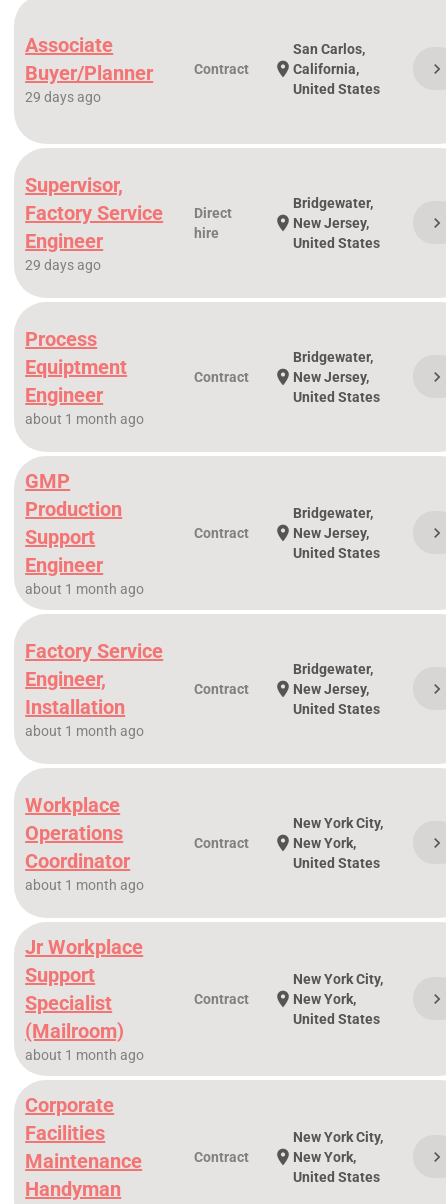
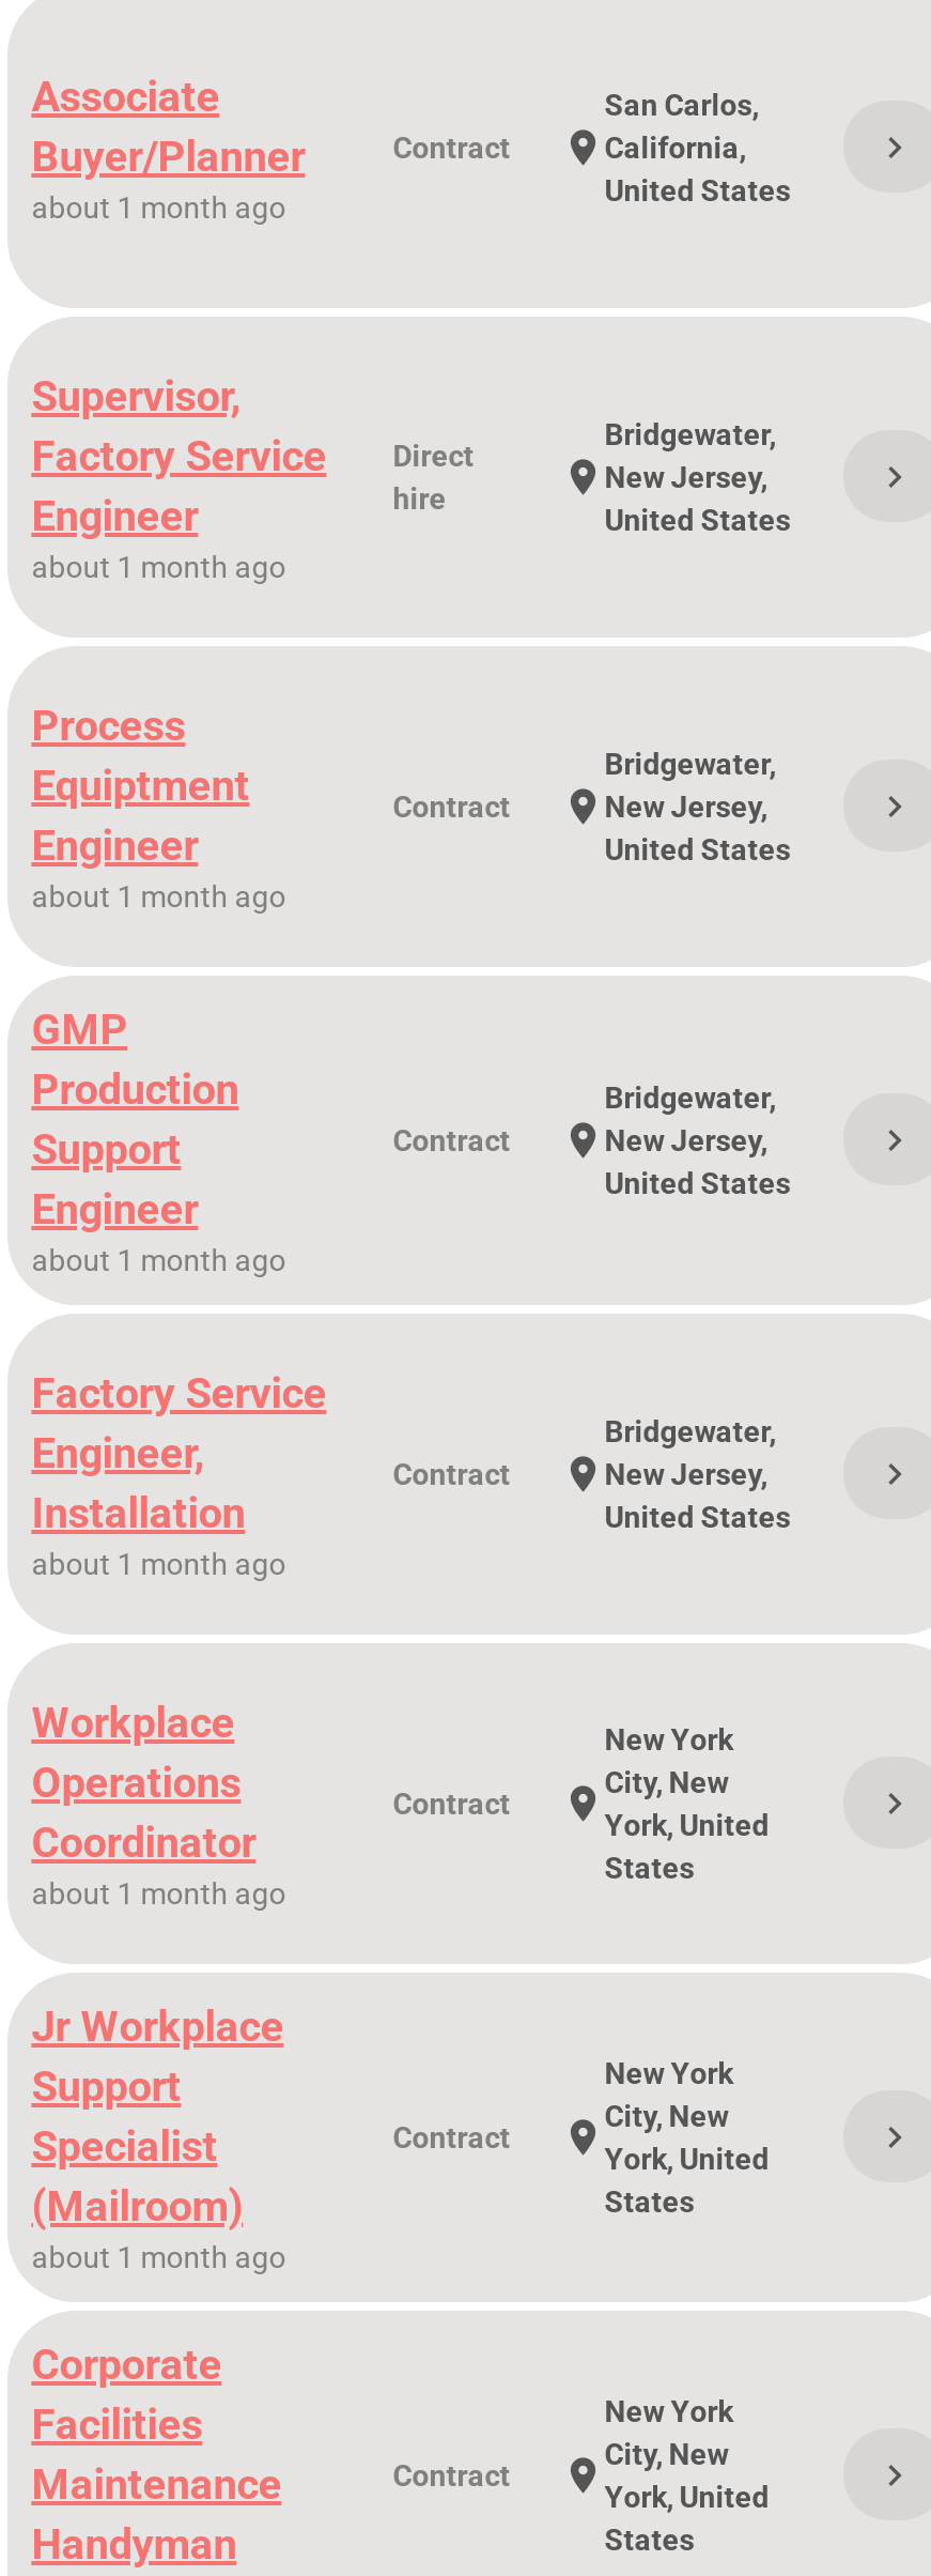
[25,89,101,105] 29 days ago -> [31,190,286,225] about 1 month ago
[25,257,101,273] 29 days ago -> [31,550,286,584] about 1 month ago

